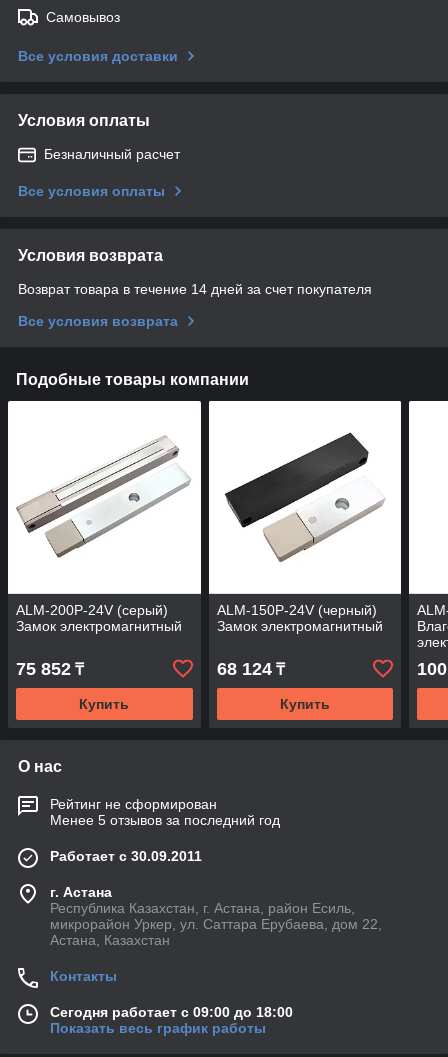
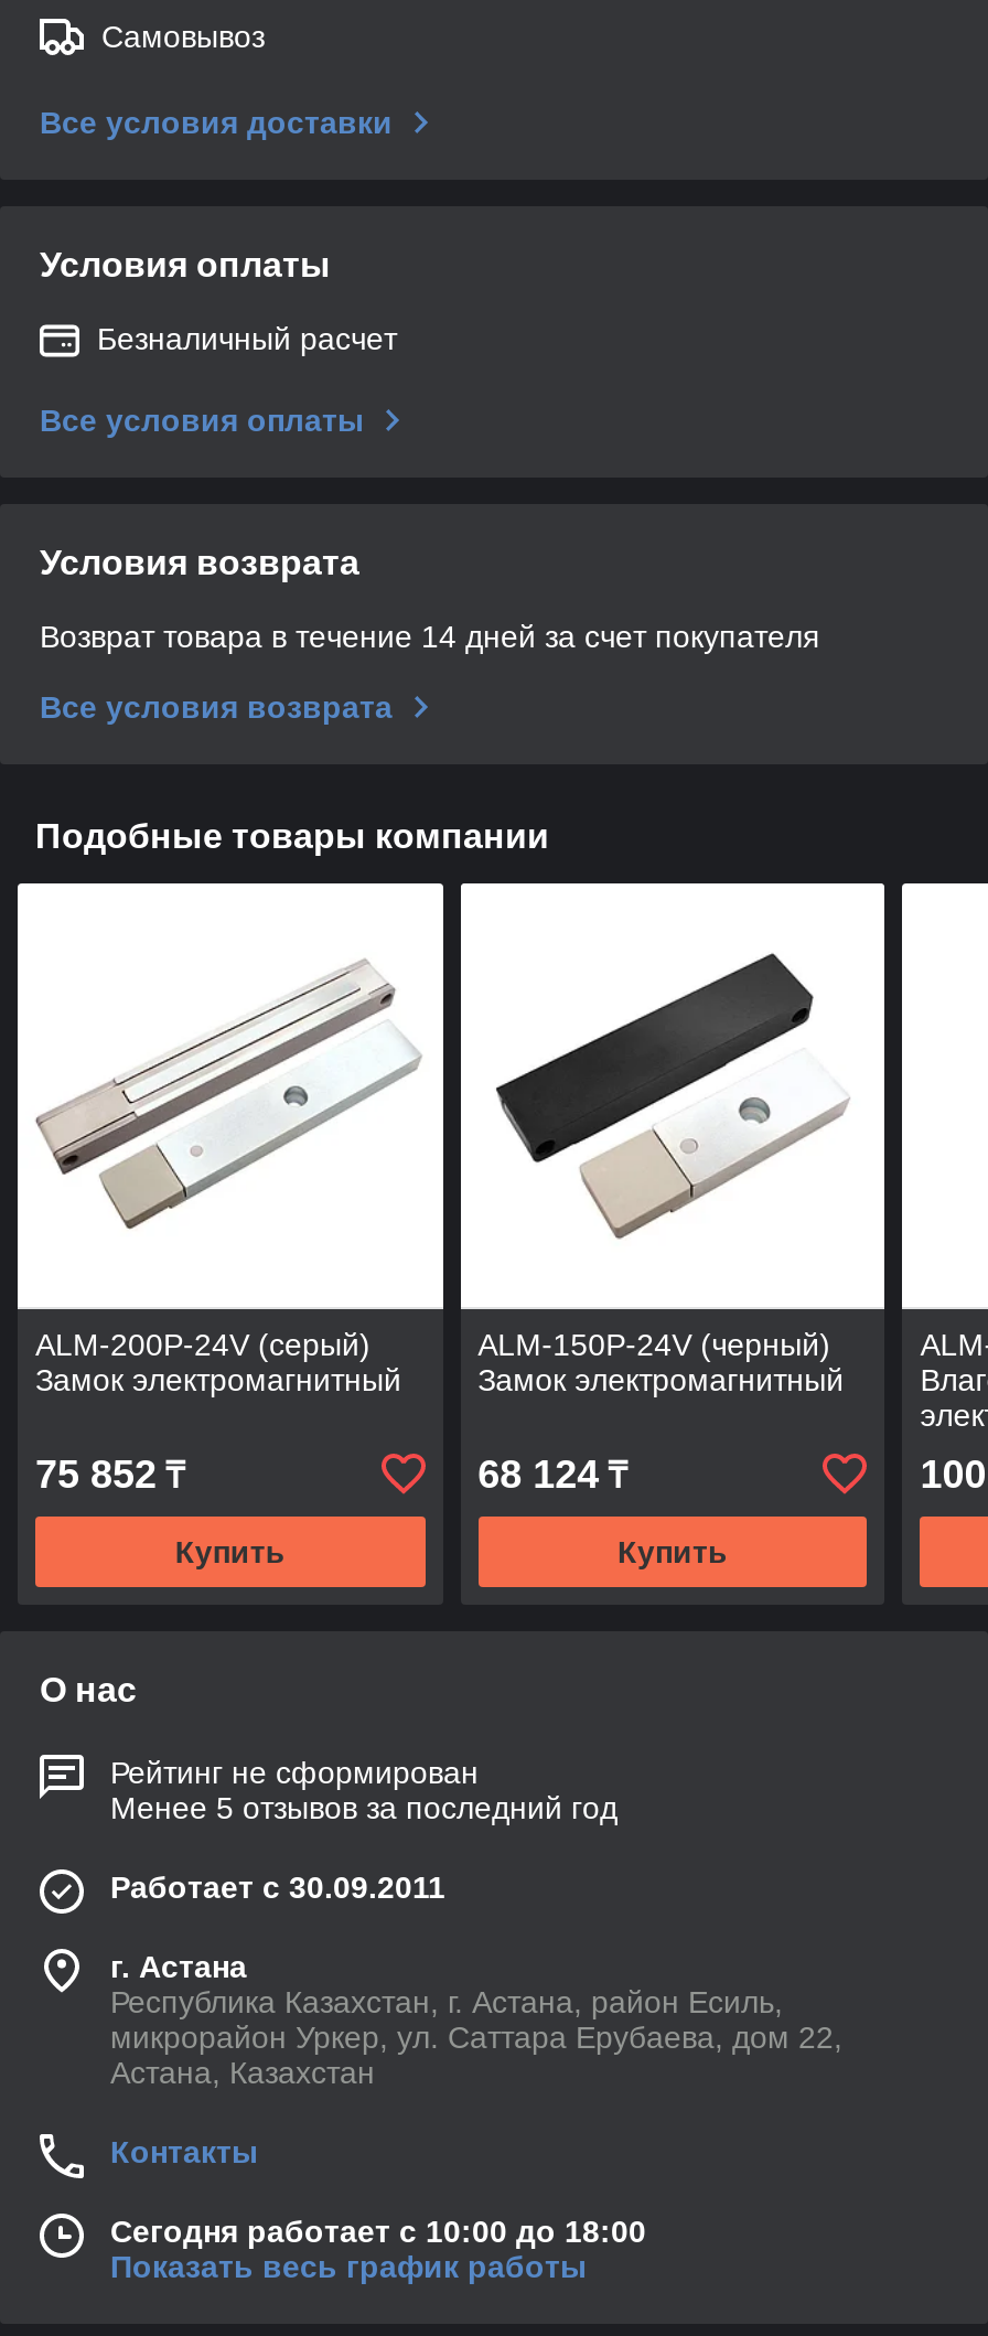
[50,1004,293,1020] Сегодня работает с 09:00 до 18:00 -> [110,2214,646,2250] Сегодня работает с 10:00 до 18:00

